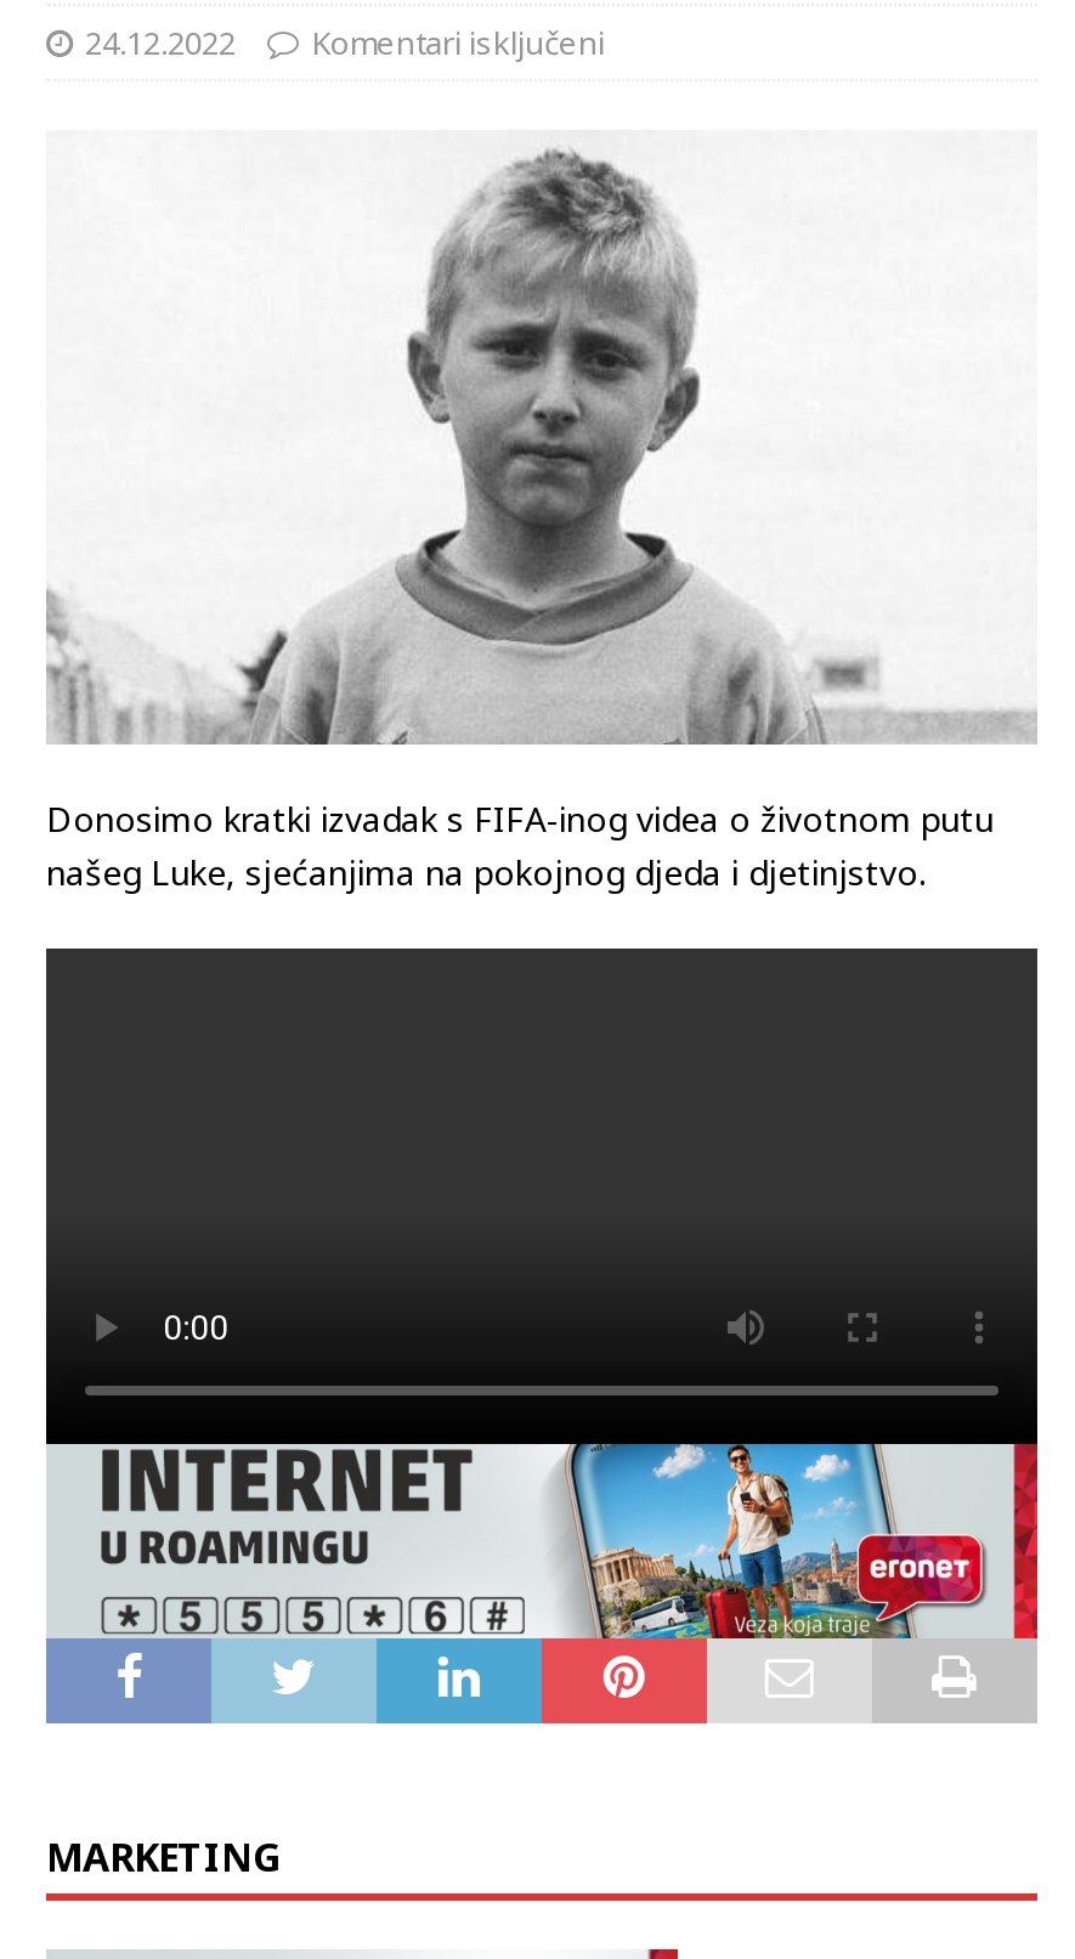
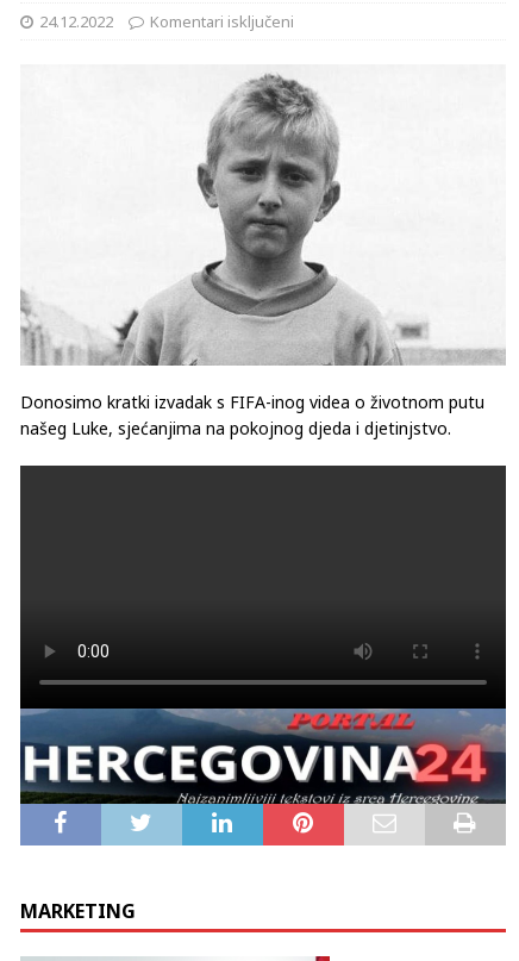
[46,1442,1040,1641] [image] -> [19,707,507,805] [image]

